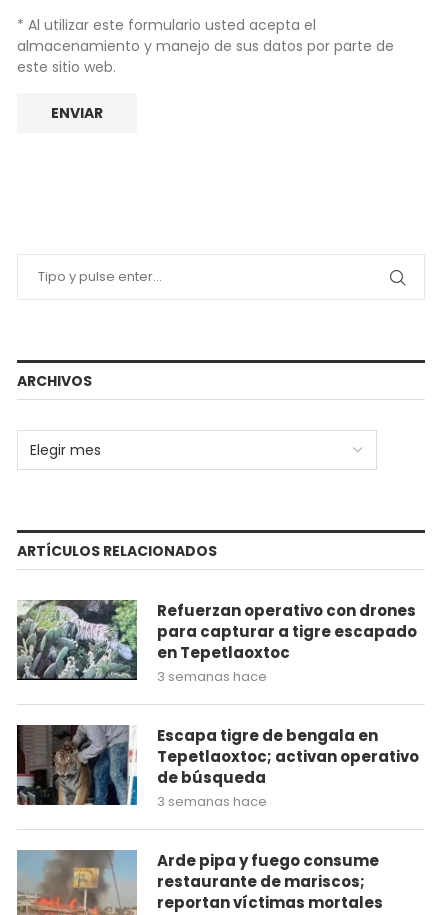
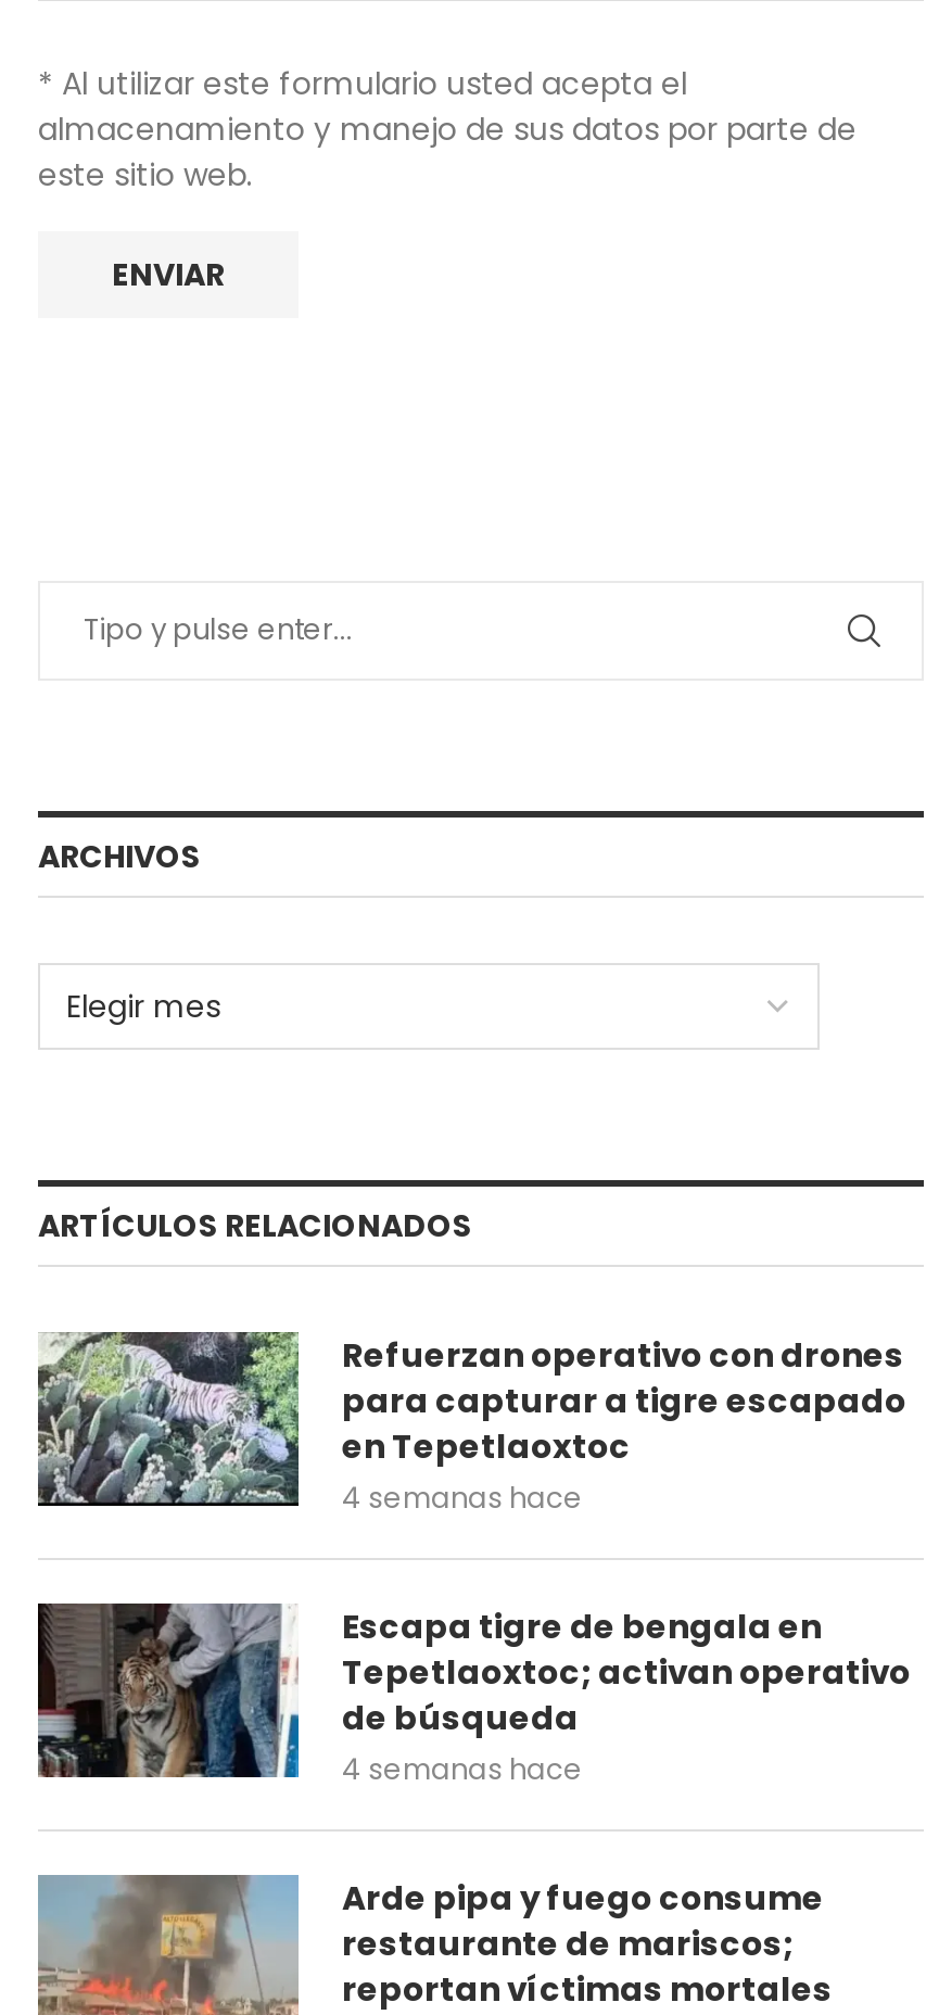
[157,667,267,686] 3 semanas hace -> [342,1477,583,1518] 4 semanas hace
[157,792,267,811] 3 semanas hace -> [342,1748,583,1789] 4 semanas hace

